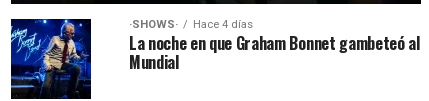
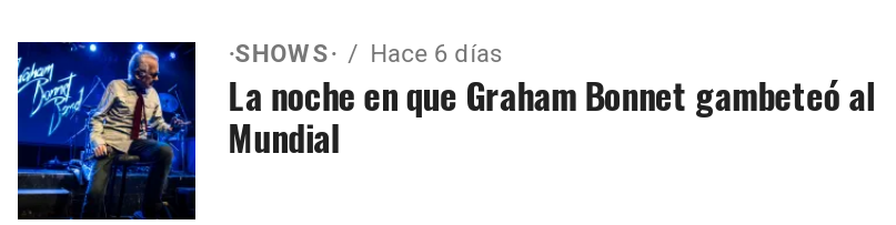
[129,18,253,31] ·SHOWS· Hace 4 días -> [228,40,503,69] ·SHOWS· Hace 6 días

